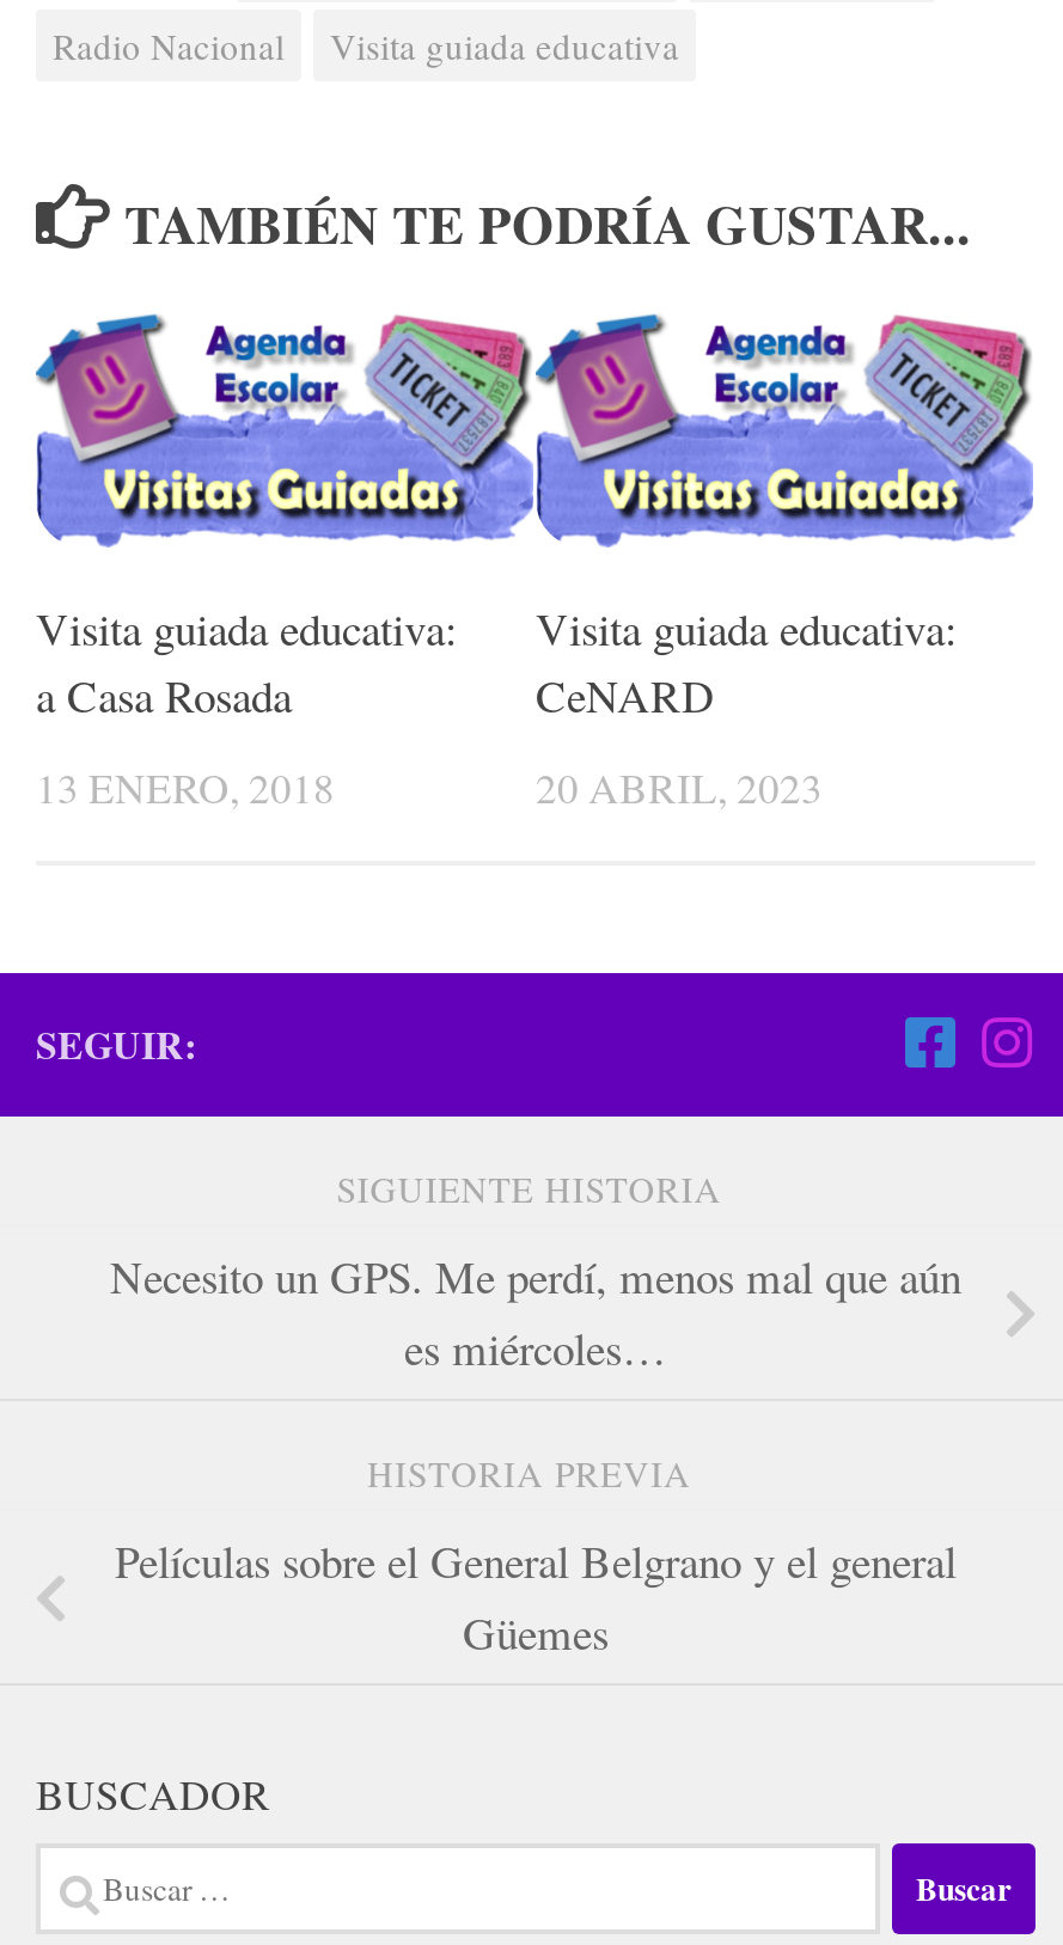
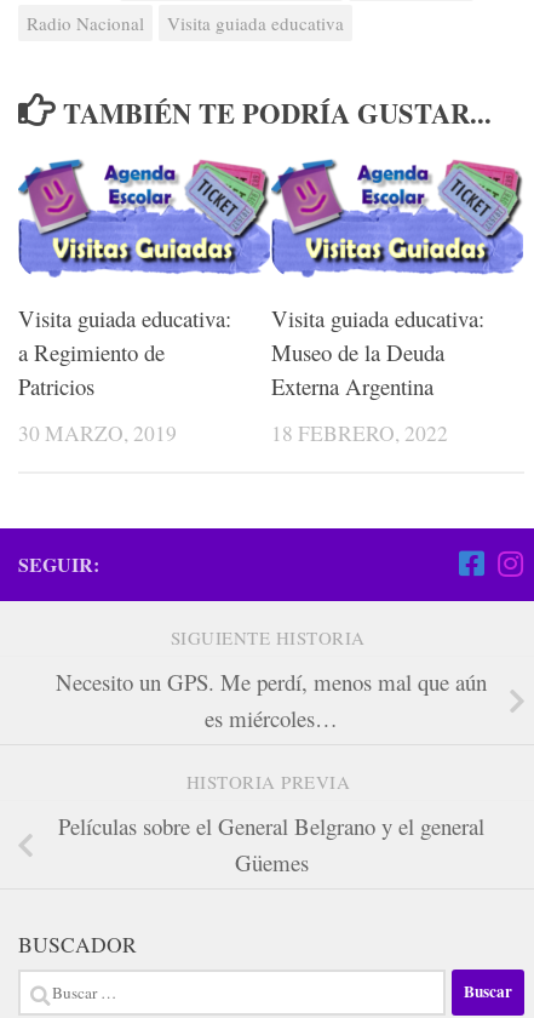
[36,665,292,725] a Casa Rosada -> [18,337,165,402] a Regimiento de | Patricios
[536,665,715,725] CeNARD -> [271,337,444,402] Museo de la Deuda | Externa Argentina
[36,761,335,816] 13 ENERO, 2018 -> [18,420,177,448] 30 MARZO, 2019
[536,761,823,816] 20 ABRIL, 2023 -> [271,420,448,448] 18 FEBRERO, 2022

